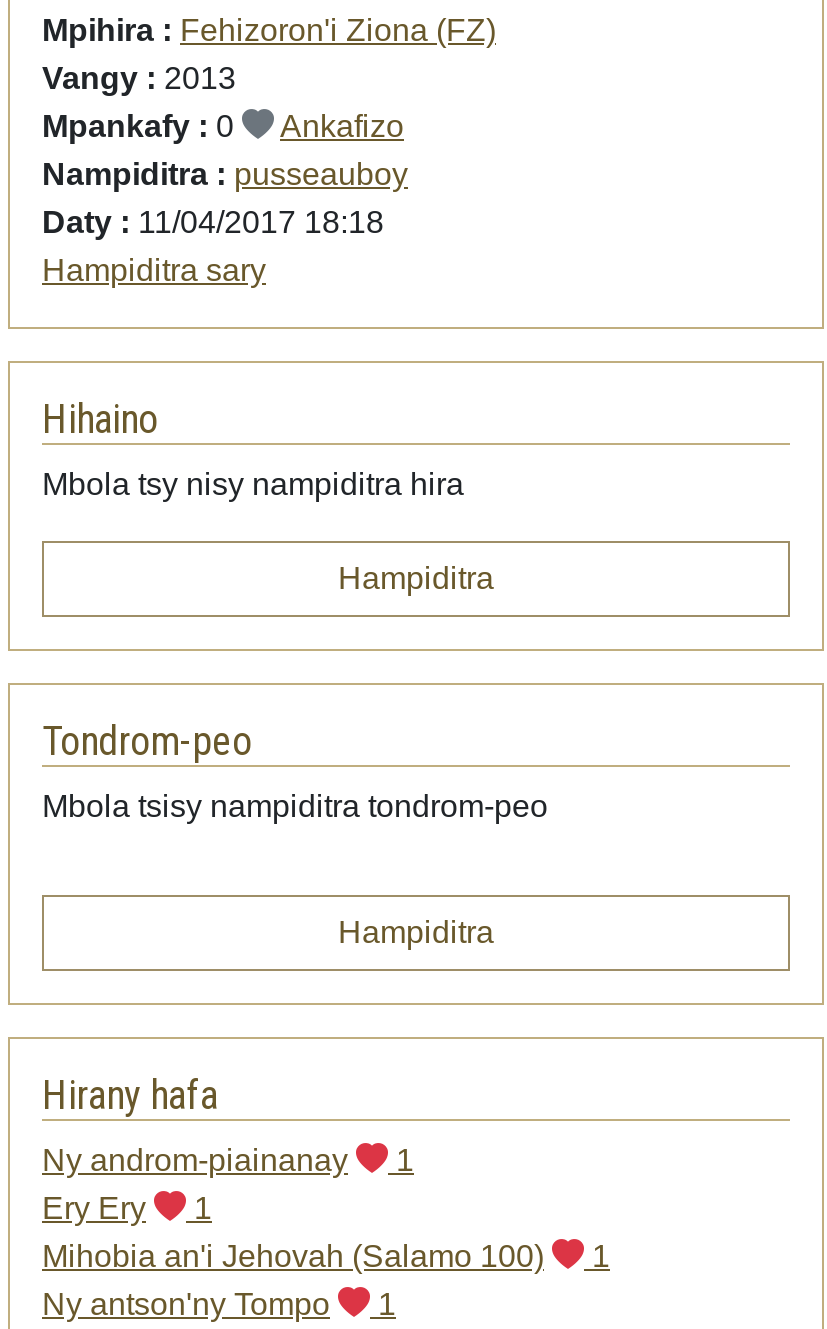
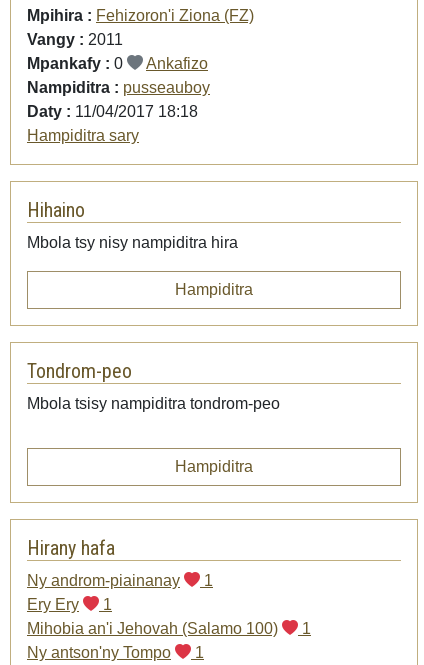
[42,61,236,95] Vangy : 2013 -> [27,31,123,48] Vangy : 2011

